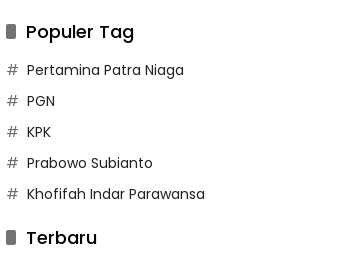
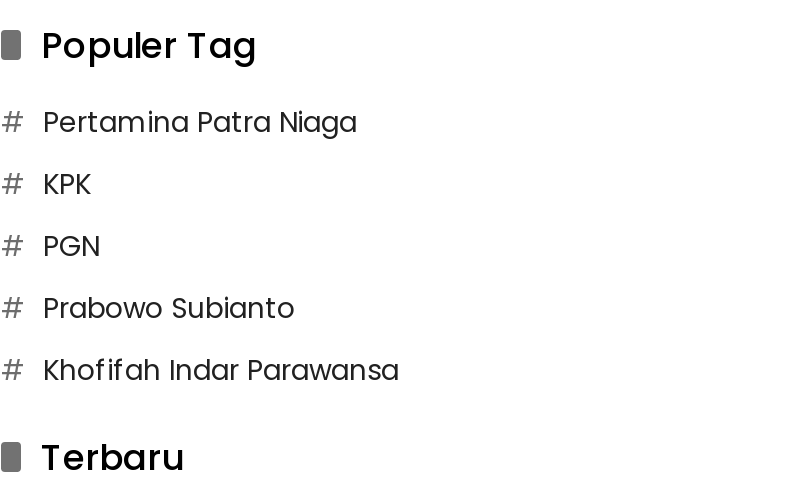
moved [27,91,55,111] -> [43,226,99,266]: PGN
moved [27,122,51,142] -> [43,164,91,204]: KPK

